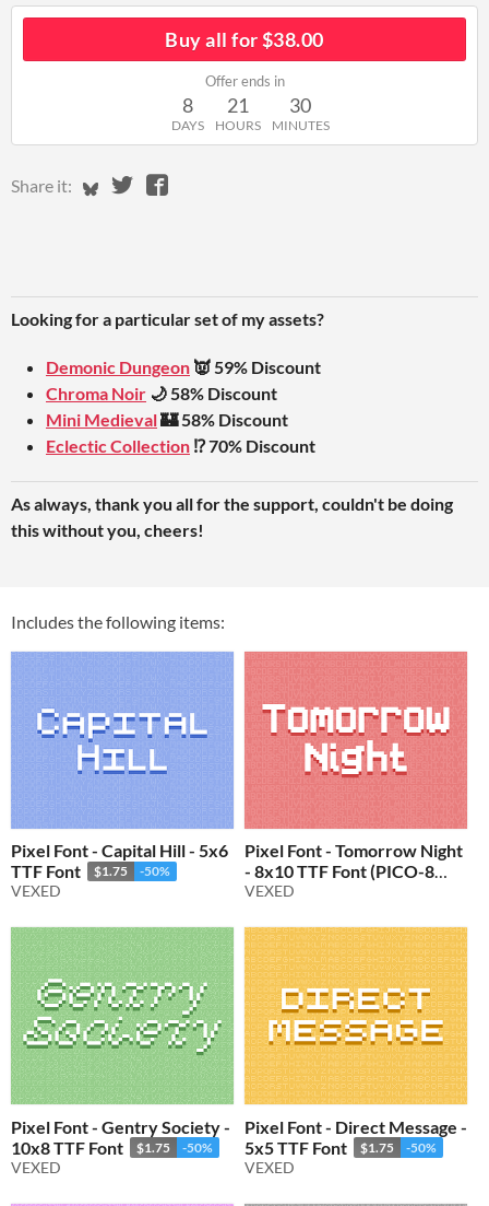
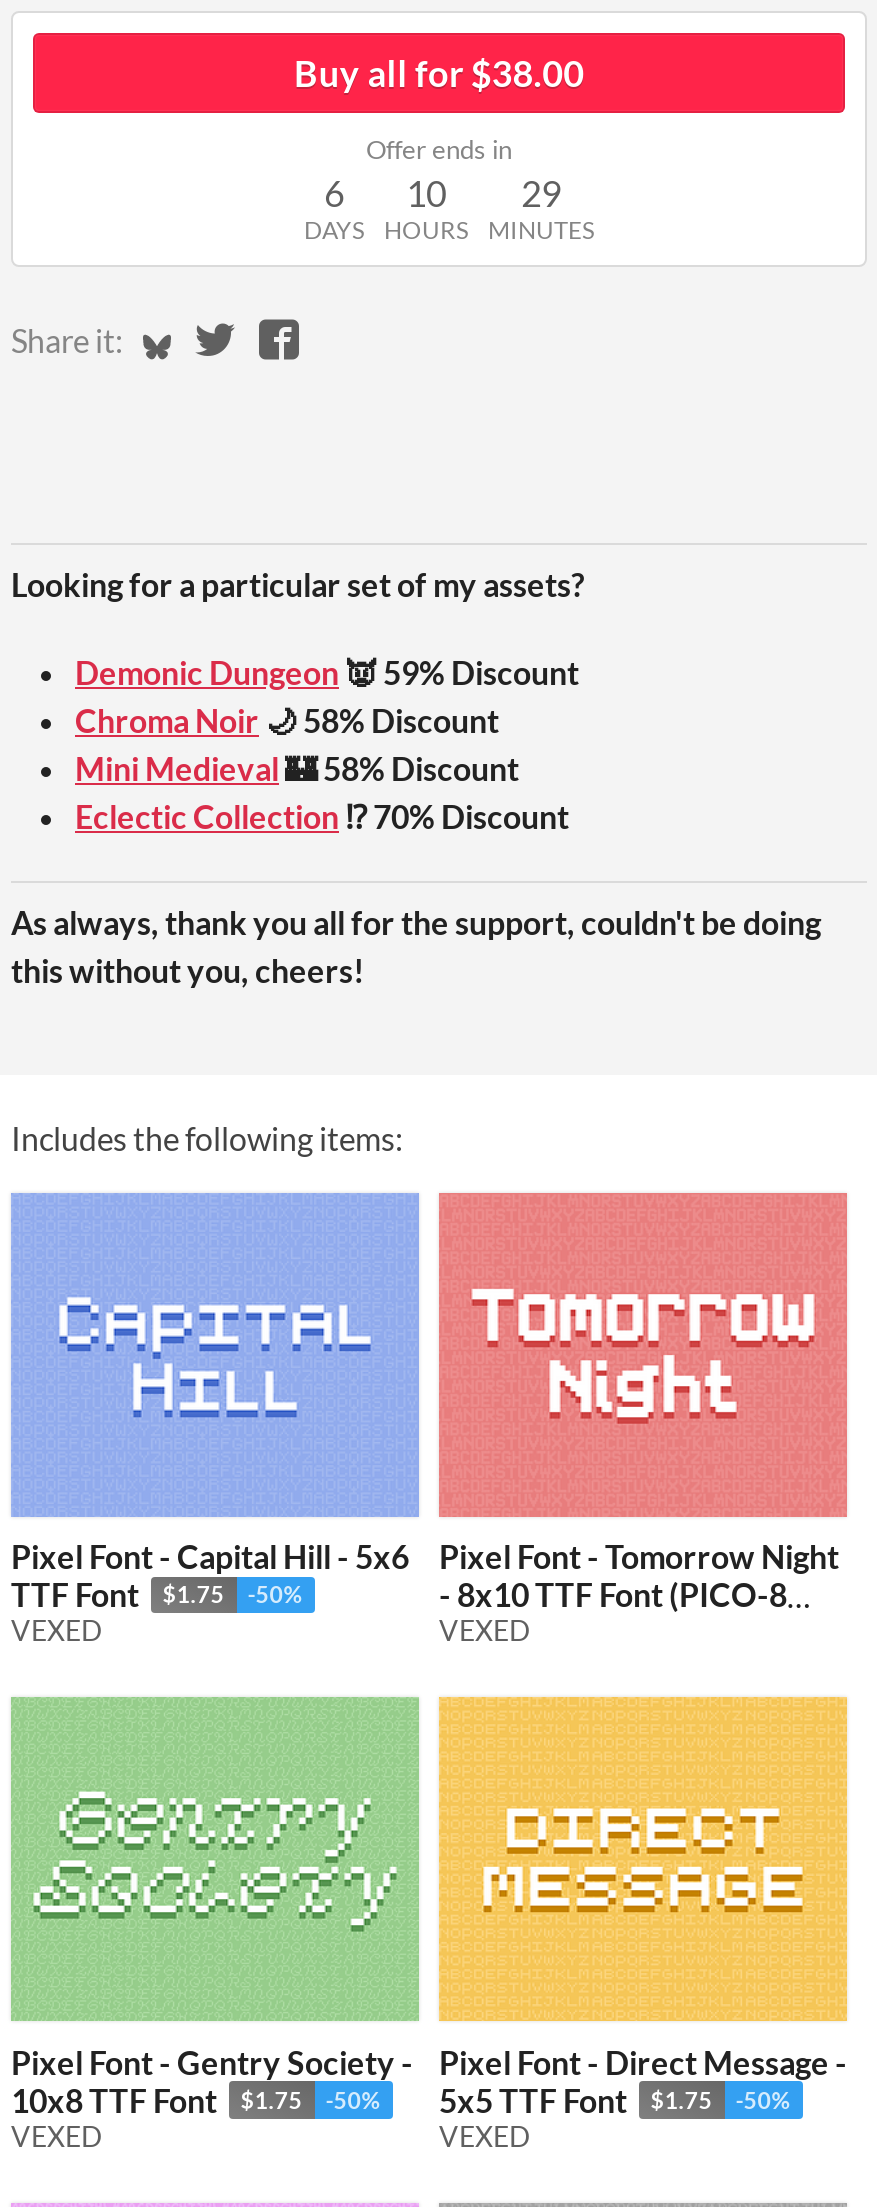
[182,93,193,117] 8 -> [324,171,344,215] 6
[226,93,248,117] 21 -> [406,171,446,215] 10
[289,93,311,117] 30 -> [521,171,561,215] 29

